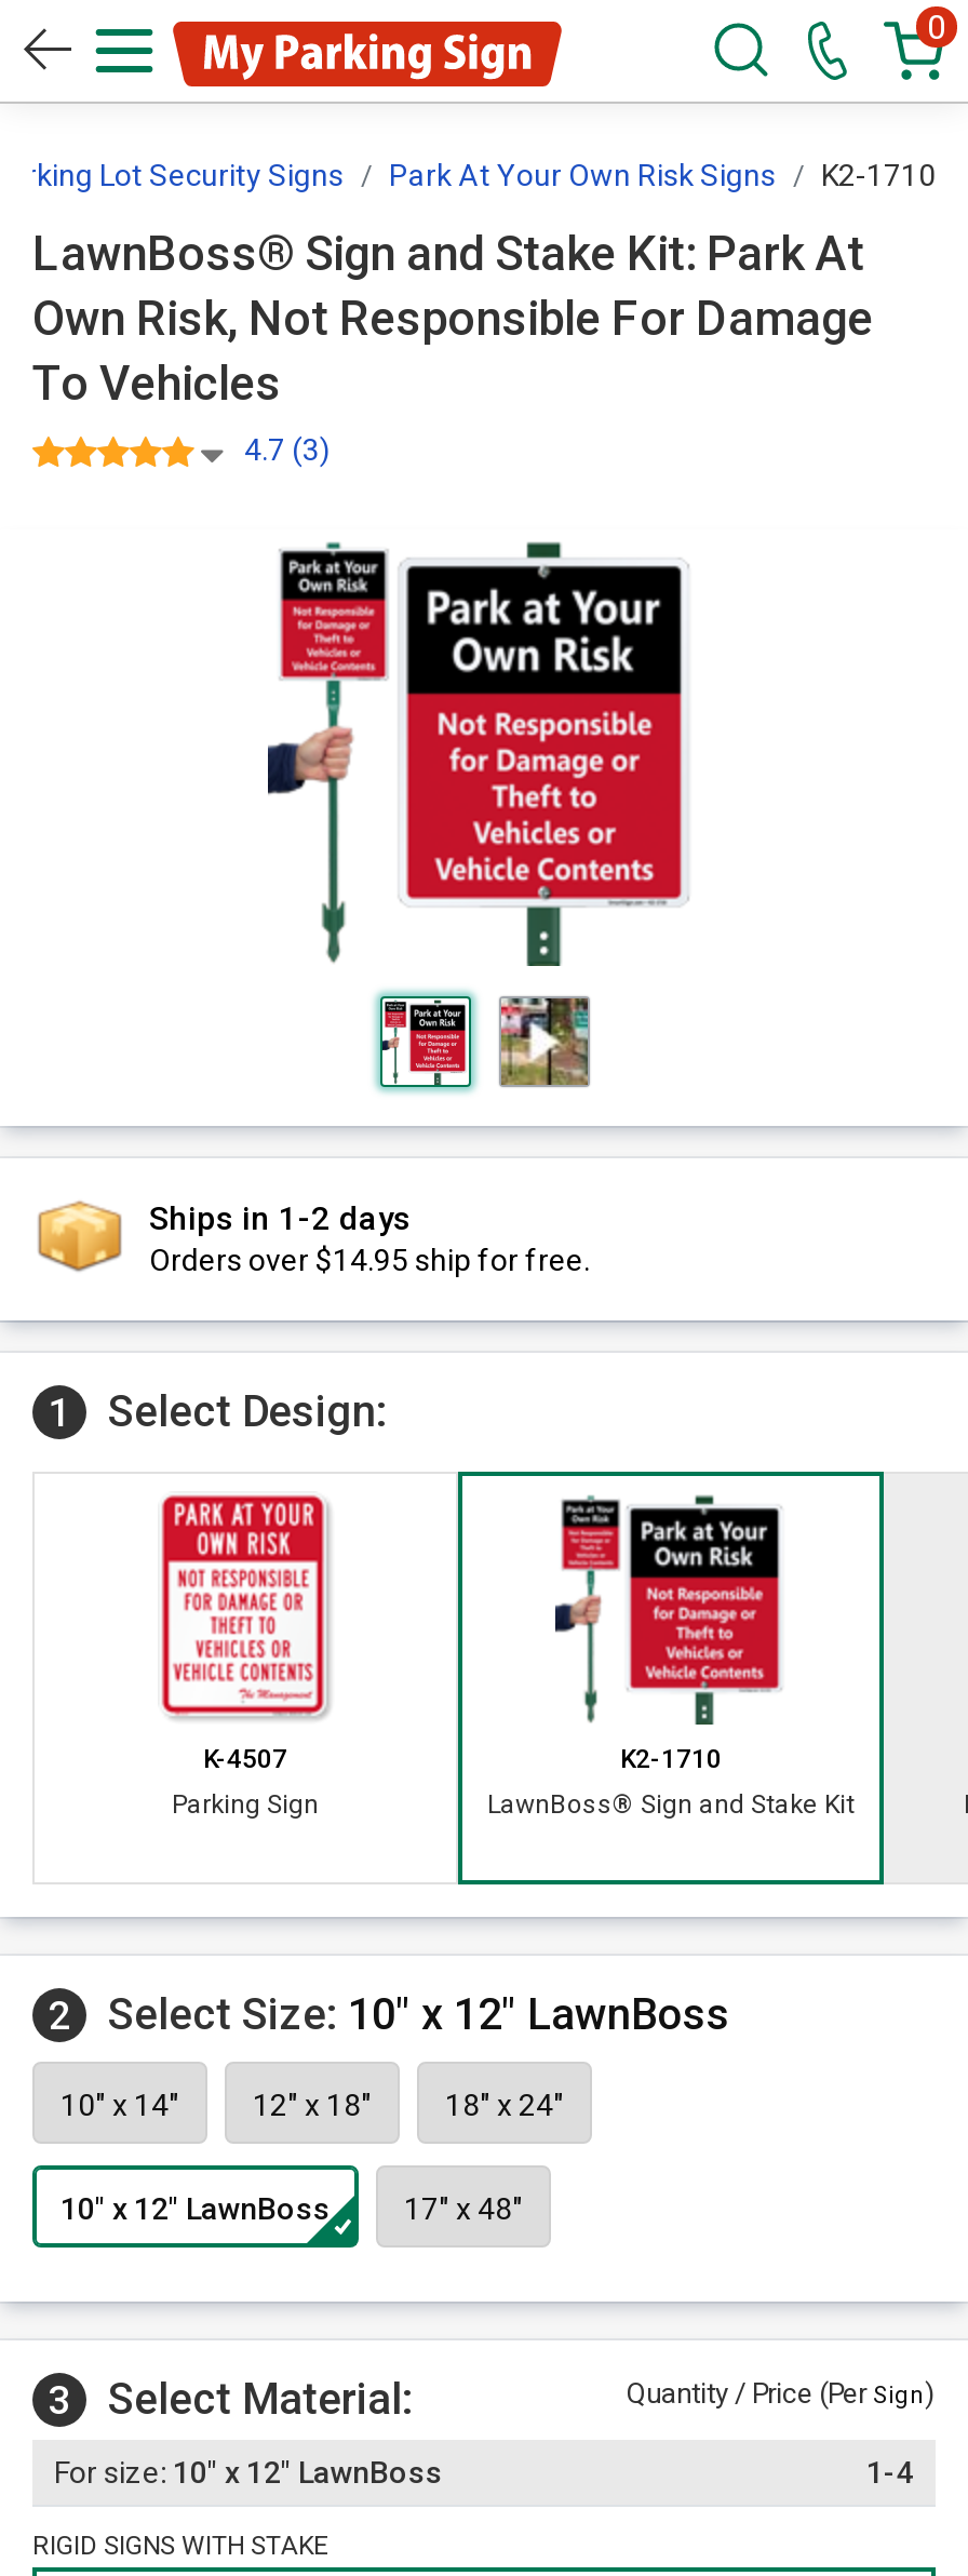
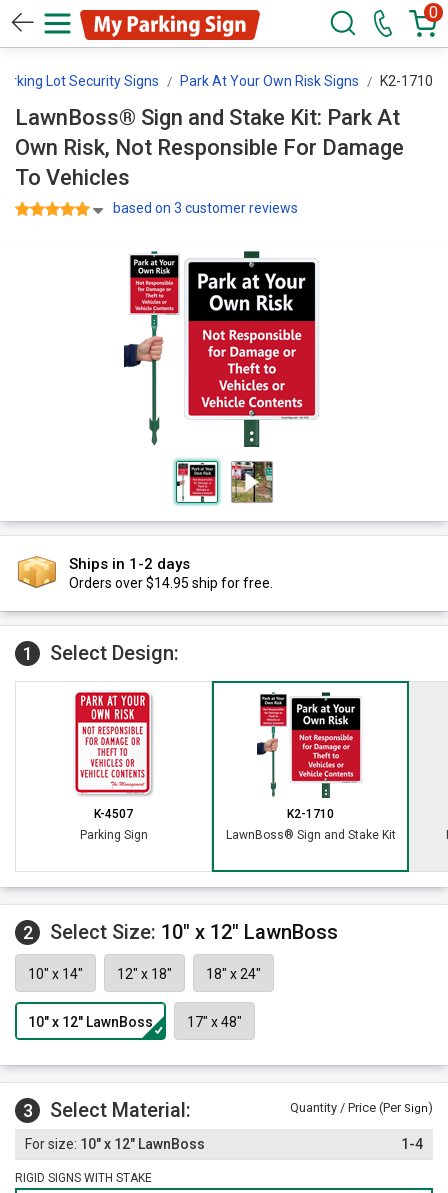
[244,432,331,467] 4.7 (3) -> [113,200,298,216] based on 3 customer reviews

